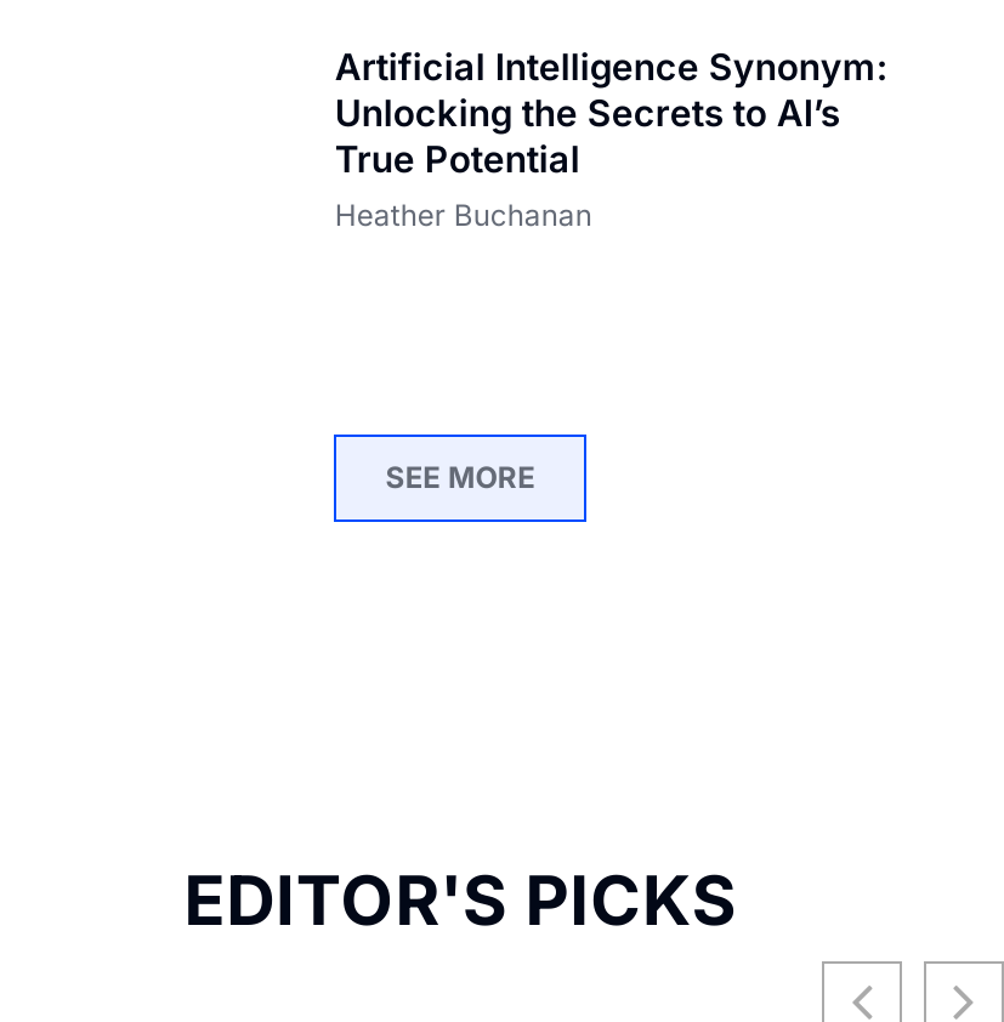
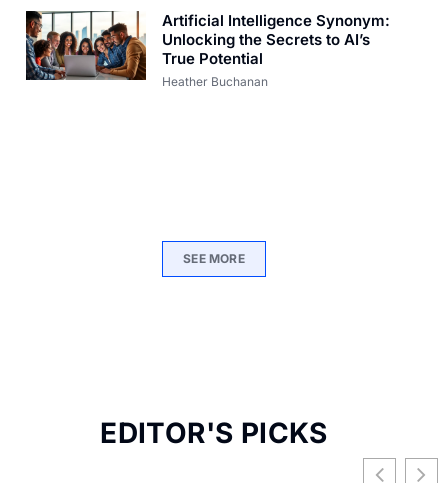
none -> [25,10,147,81] [image]

